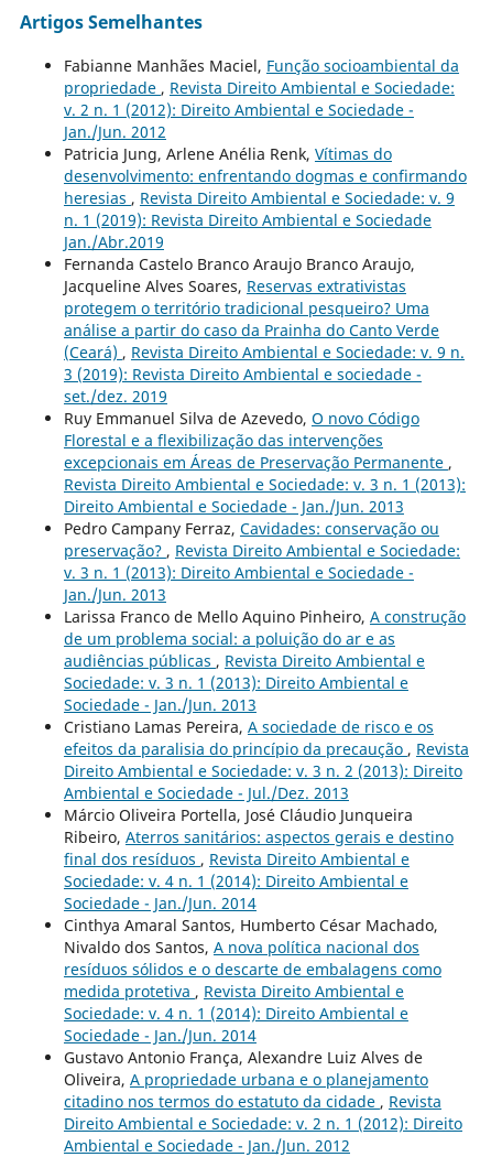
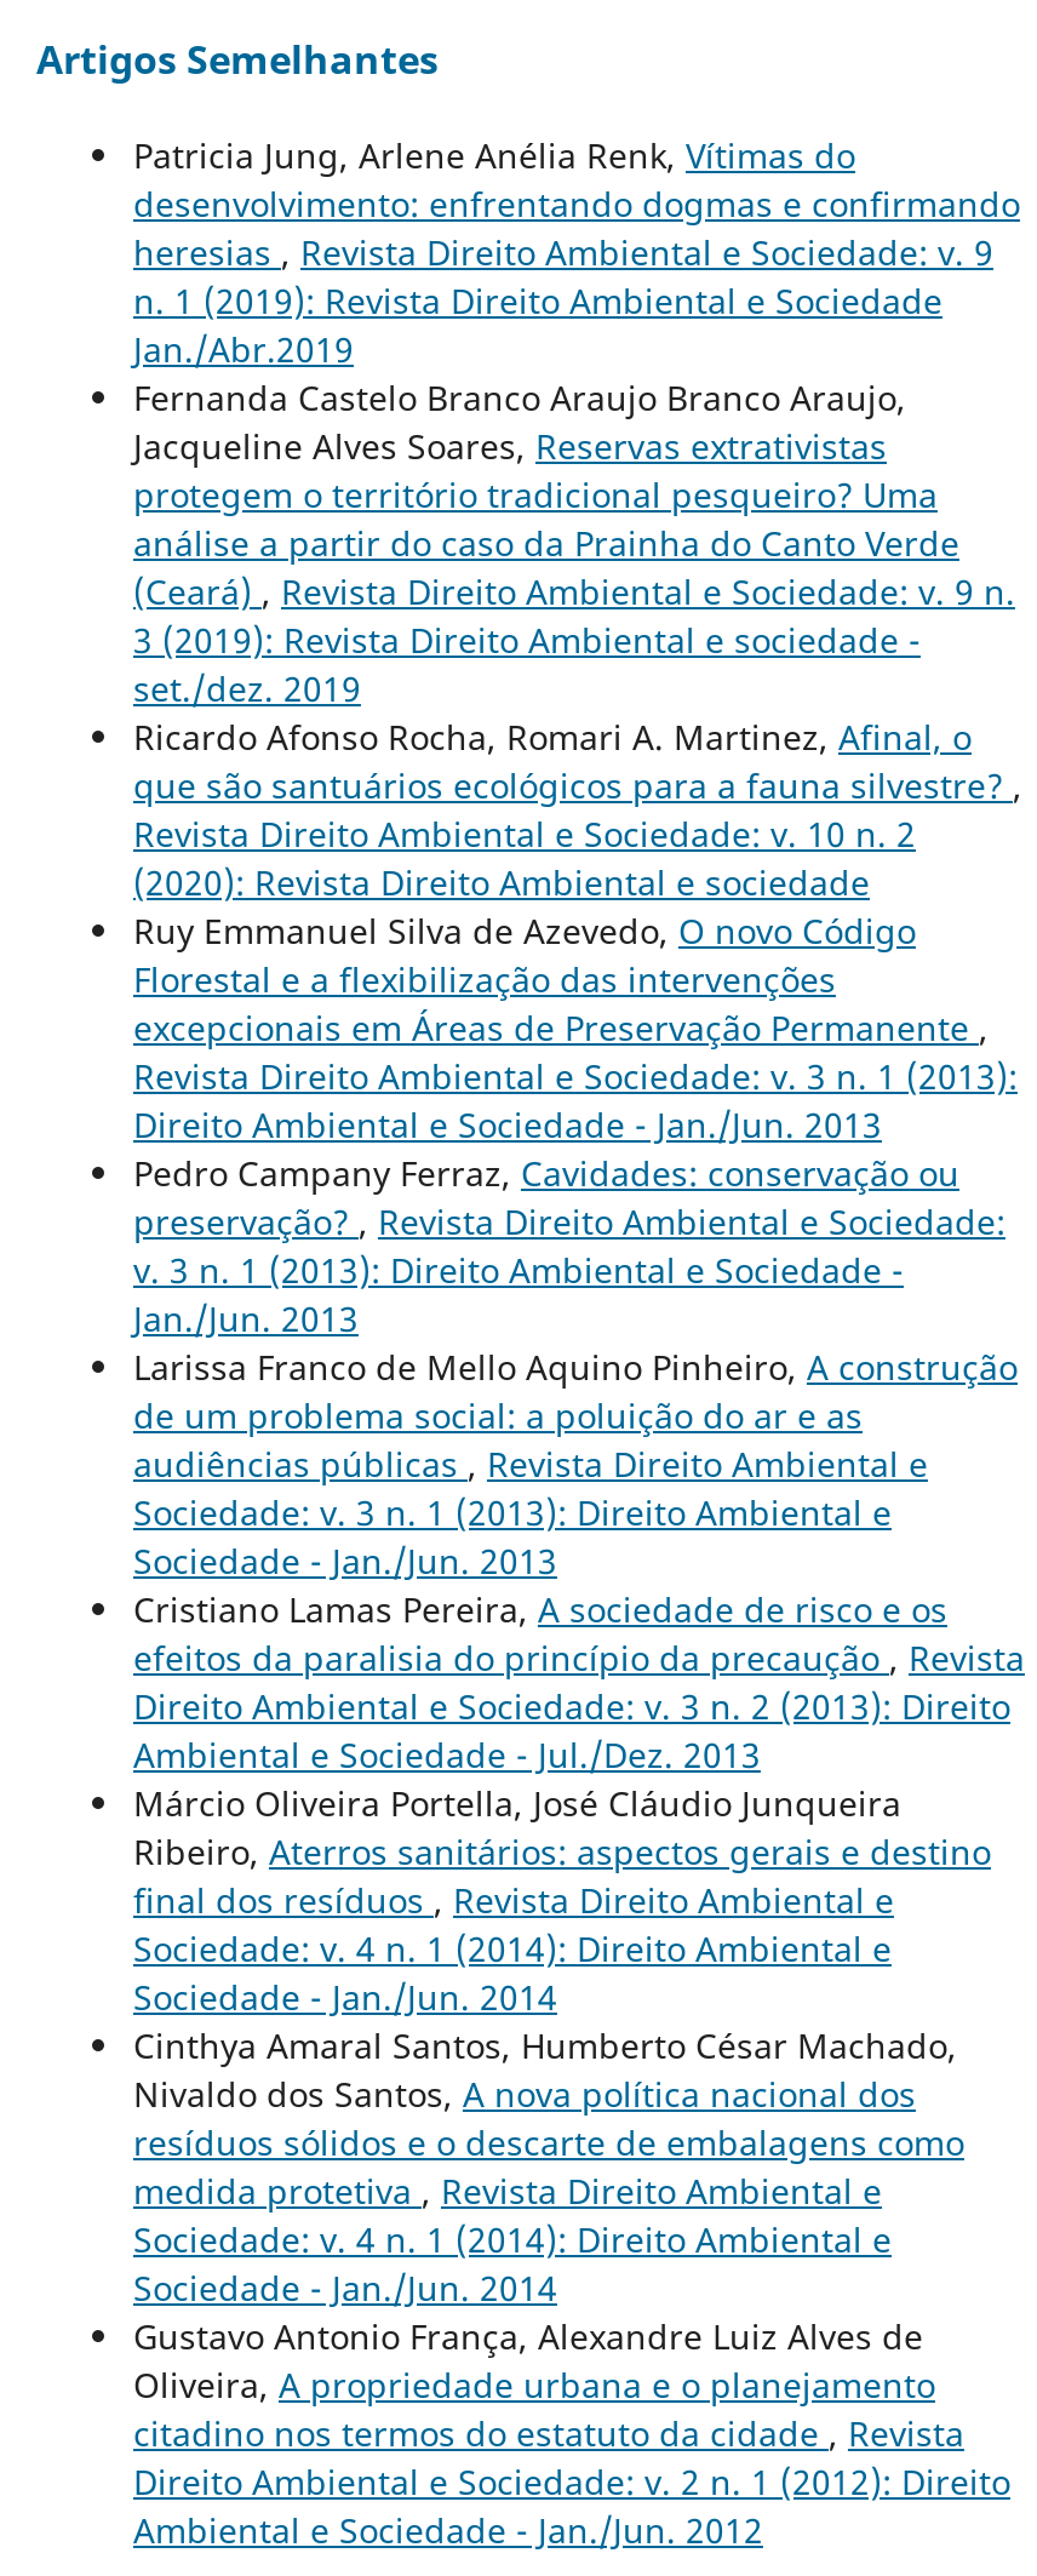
[64,55,459,142] Fabianne Manhães Maciel, Função socioambiental da | propriedade, Revista Direito Ambiental e Sociedade: | v. 2 n. 1 (2012): Direito Ambiental e Sociedade - | Jan./Jun. 2012 -> none
moved [64,143,467,406] -> [133,131,1020,710]: Patricia Jung, Arlene Anélia Renk, Vítimas do | desenvolvimento: enfrentando dogmas e confirmando | heresias, Revista Direito Ambiental e Sociedade: v. 9 | ... | 3 (2019): Revista Direito Ambiental e sociedade - | set./dez. 2019
none -> [133,713,1022,904] Ricardo Afonso Rocha, Romari A. Martinez, Afinal, o | que são santuários ecológicos para a fauna silvestre?, | Revista Direito Ambiental e Sociedade: v. 10 n. 2 | (2020): Revista Direito Ambiental e sociedade

